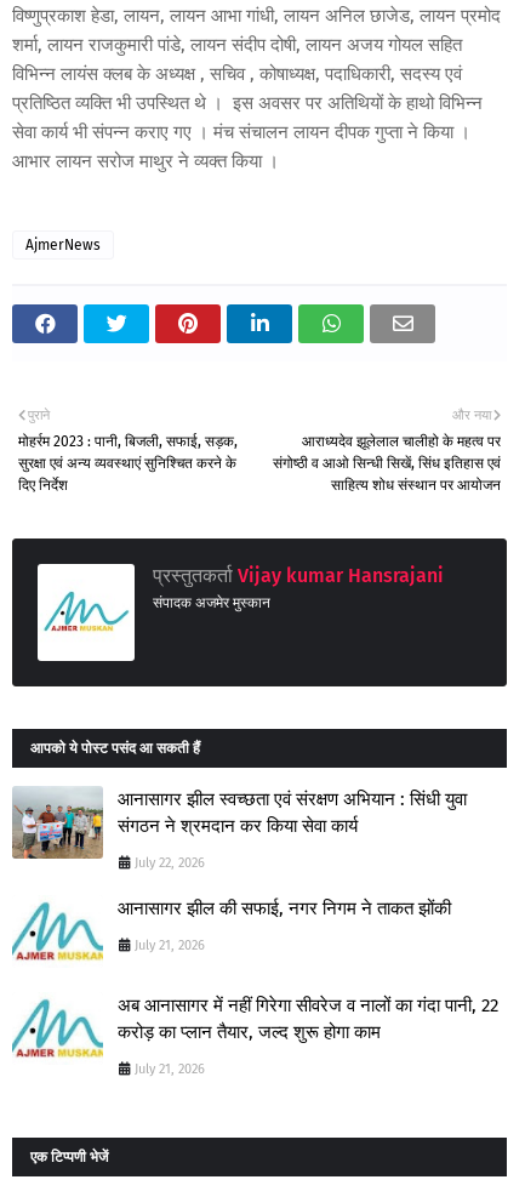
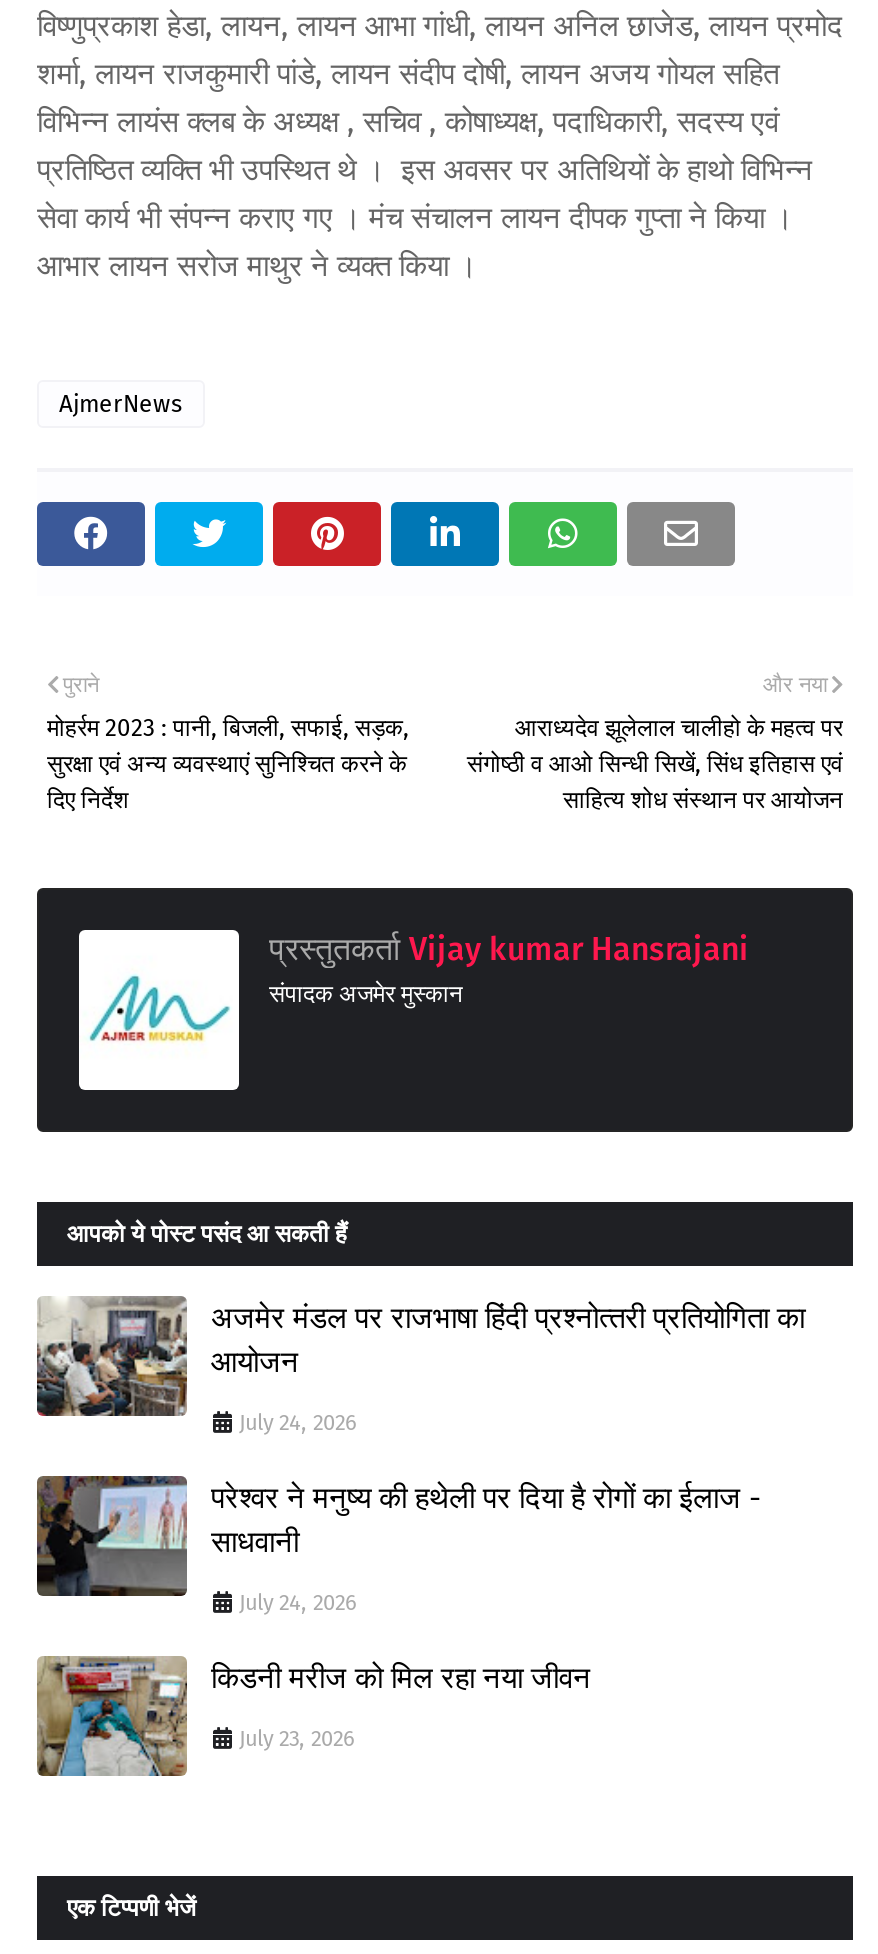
[11,787,467,860] [image] | आनासागर झील स्वच्छता एवं संरक्षण अभियान : सिंधी युवा | संगठन ने श्रमदान कर किया सेवा कार्य -> [35,1296,805,1418] [image] | अजमेर मंडल पर राजभाषा हिंदी प्रश्‍नोत्‍तरी प्रतियोगिता का | आयोजन
[135,855,205,871] July 22, 2026 -> [239,1410,357,1436] July 24, 2026
[11,895,451,968] [image] | आनासागर झील की सफाई, नगर निगम ने ताकत झोंकी -> [35,1474,761,1598] [image] | परेश्वर ने मनुष्य की हथेली पर दिया है रोगों का ईलाज - | साधवानी
[135,937,205,953] July 21, 2026 -> [239,1590,357,1616] July 24, 2026
[11,994,498,1077] [image] | अब आनासागर में नहीं गिरेगा सीवरेज व नालों का गंदा पानी, 22 | करोड़ का प्लान तैयार, जल्द शुरू होगा काम -> [35,1648,591,1778] [image] | किडनी मरीज को मिल रहा नया जीवन
[135,1061,205,1077] July 21, 2026 -> [239,1726,355,1752] July 23, 2026

